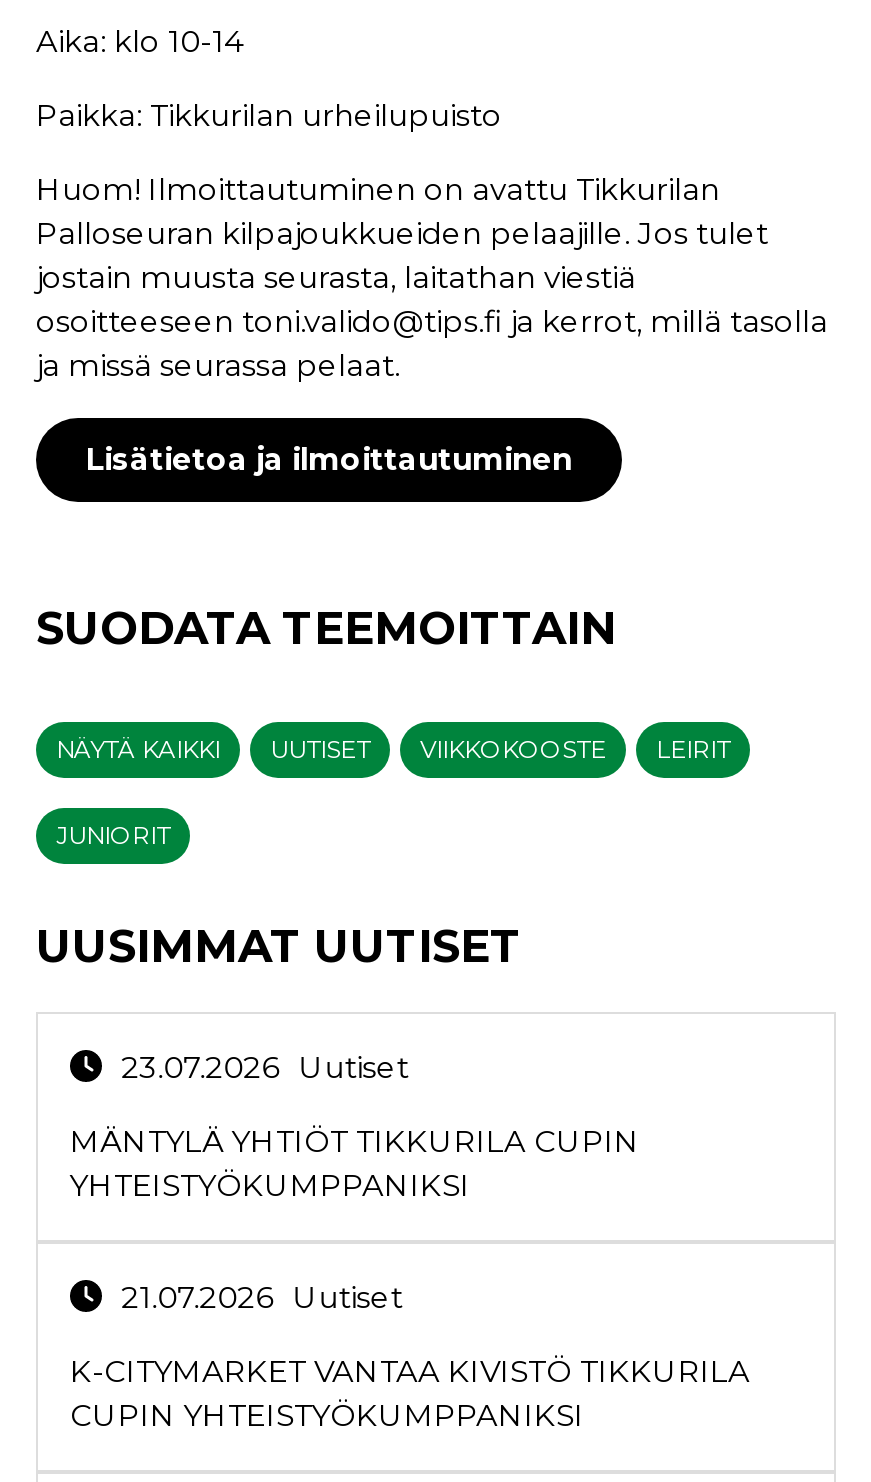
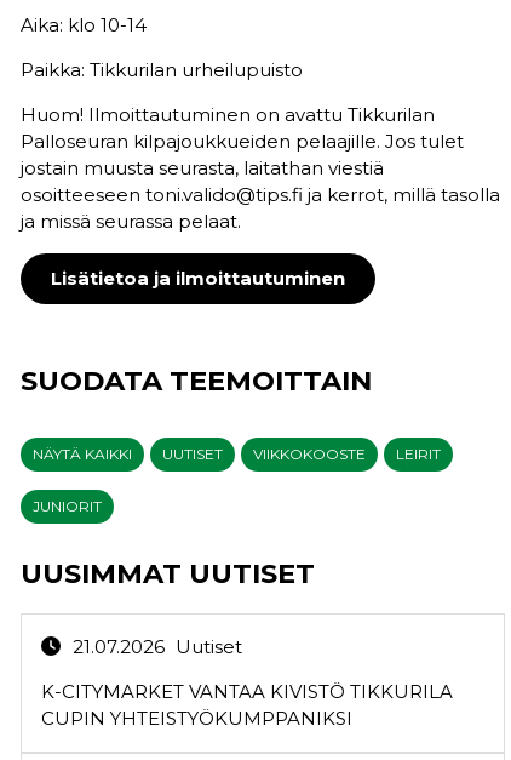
[70,1047,640,1203] 23.07.2026 Uutiset | MÄNTYLÄ YHTIÖT TIKKURILA CUPIN | YHTEISTYÖKUMPPANIKSI -> none

